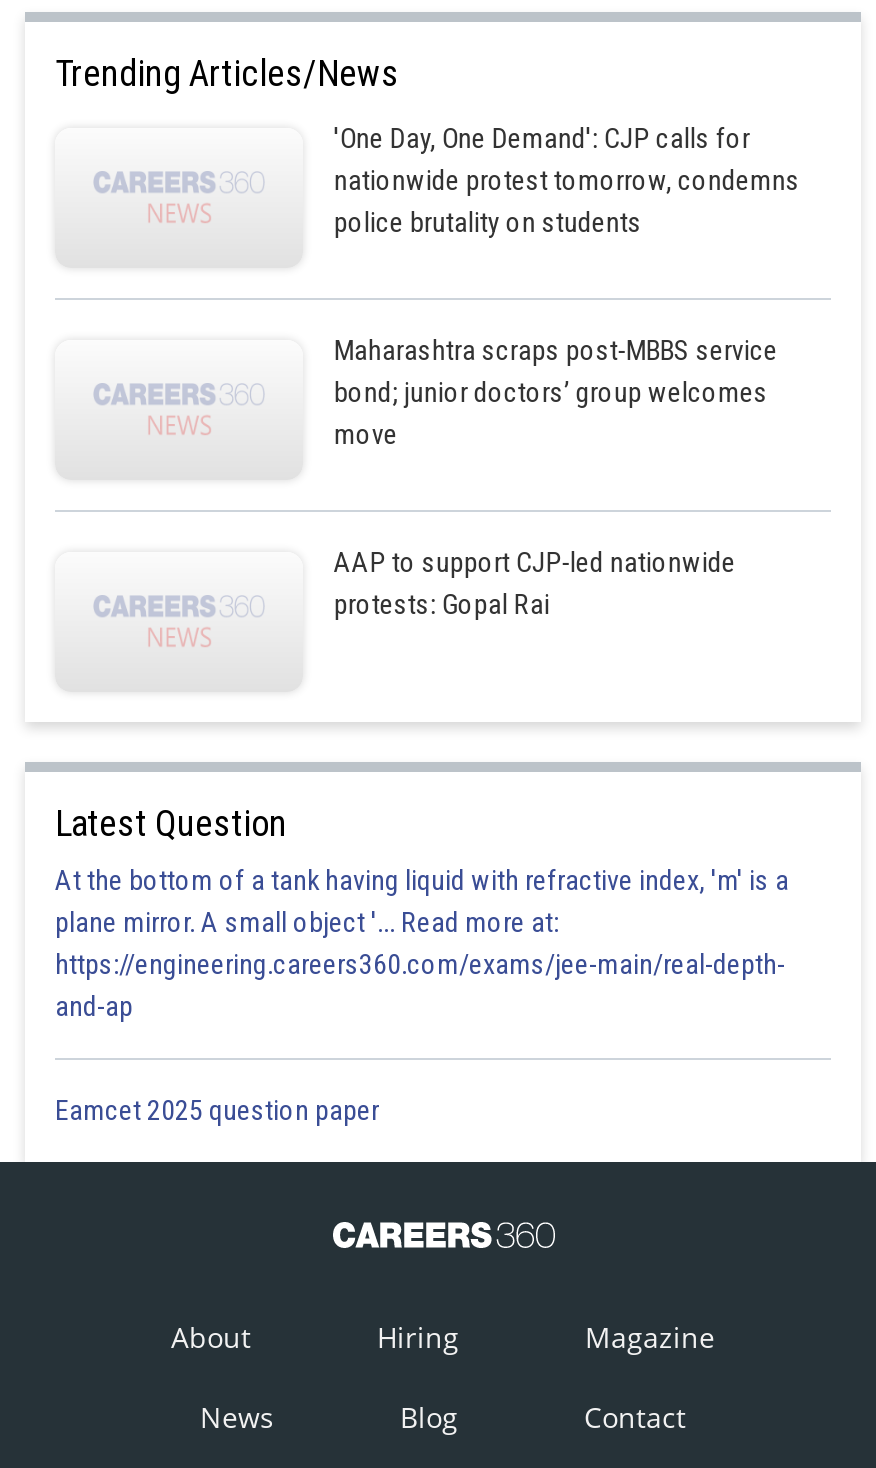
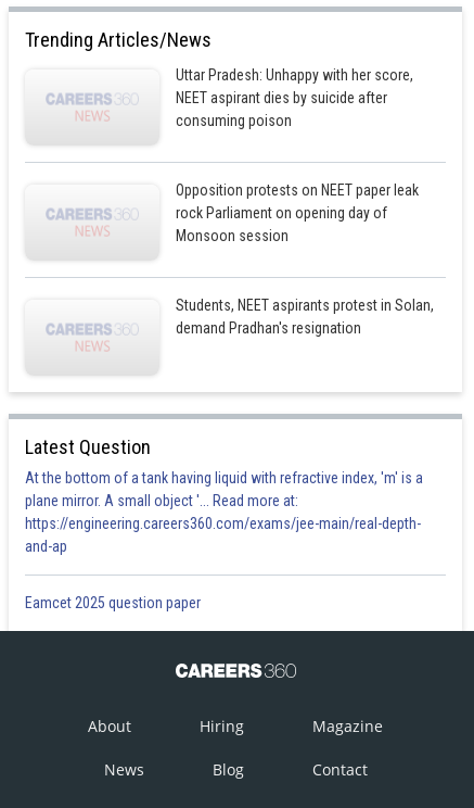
[334,121,800,237] 'One Day, One Demand': CJP calls for | nationwide protest tomorrow, condemns | police brutality on students -> [176,66,414,129] Uttar Pradesh: Unhappy with her score, | NEET aspirant dies by suicide after | consuming poison
[334,333,778,449] Maharashtra scraps post-MBBS service | bond; junior doctors’ group welcomes | move -> [176,181,419,244] Opposition protests on NEET paper leak | rock Parliament on opening day of | Monsoon session
[334,545,736,619] AAP to support CJP-led nationwide | protests: Gopal Rai -> [176,296,434,336] Students, NEET aspirants protest in Solan, | demand Pradhan's resignation

